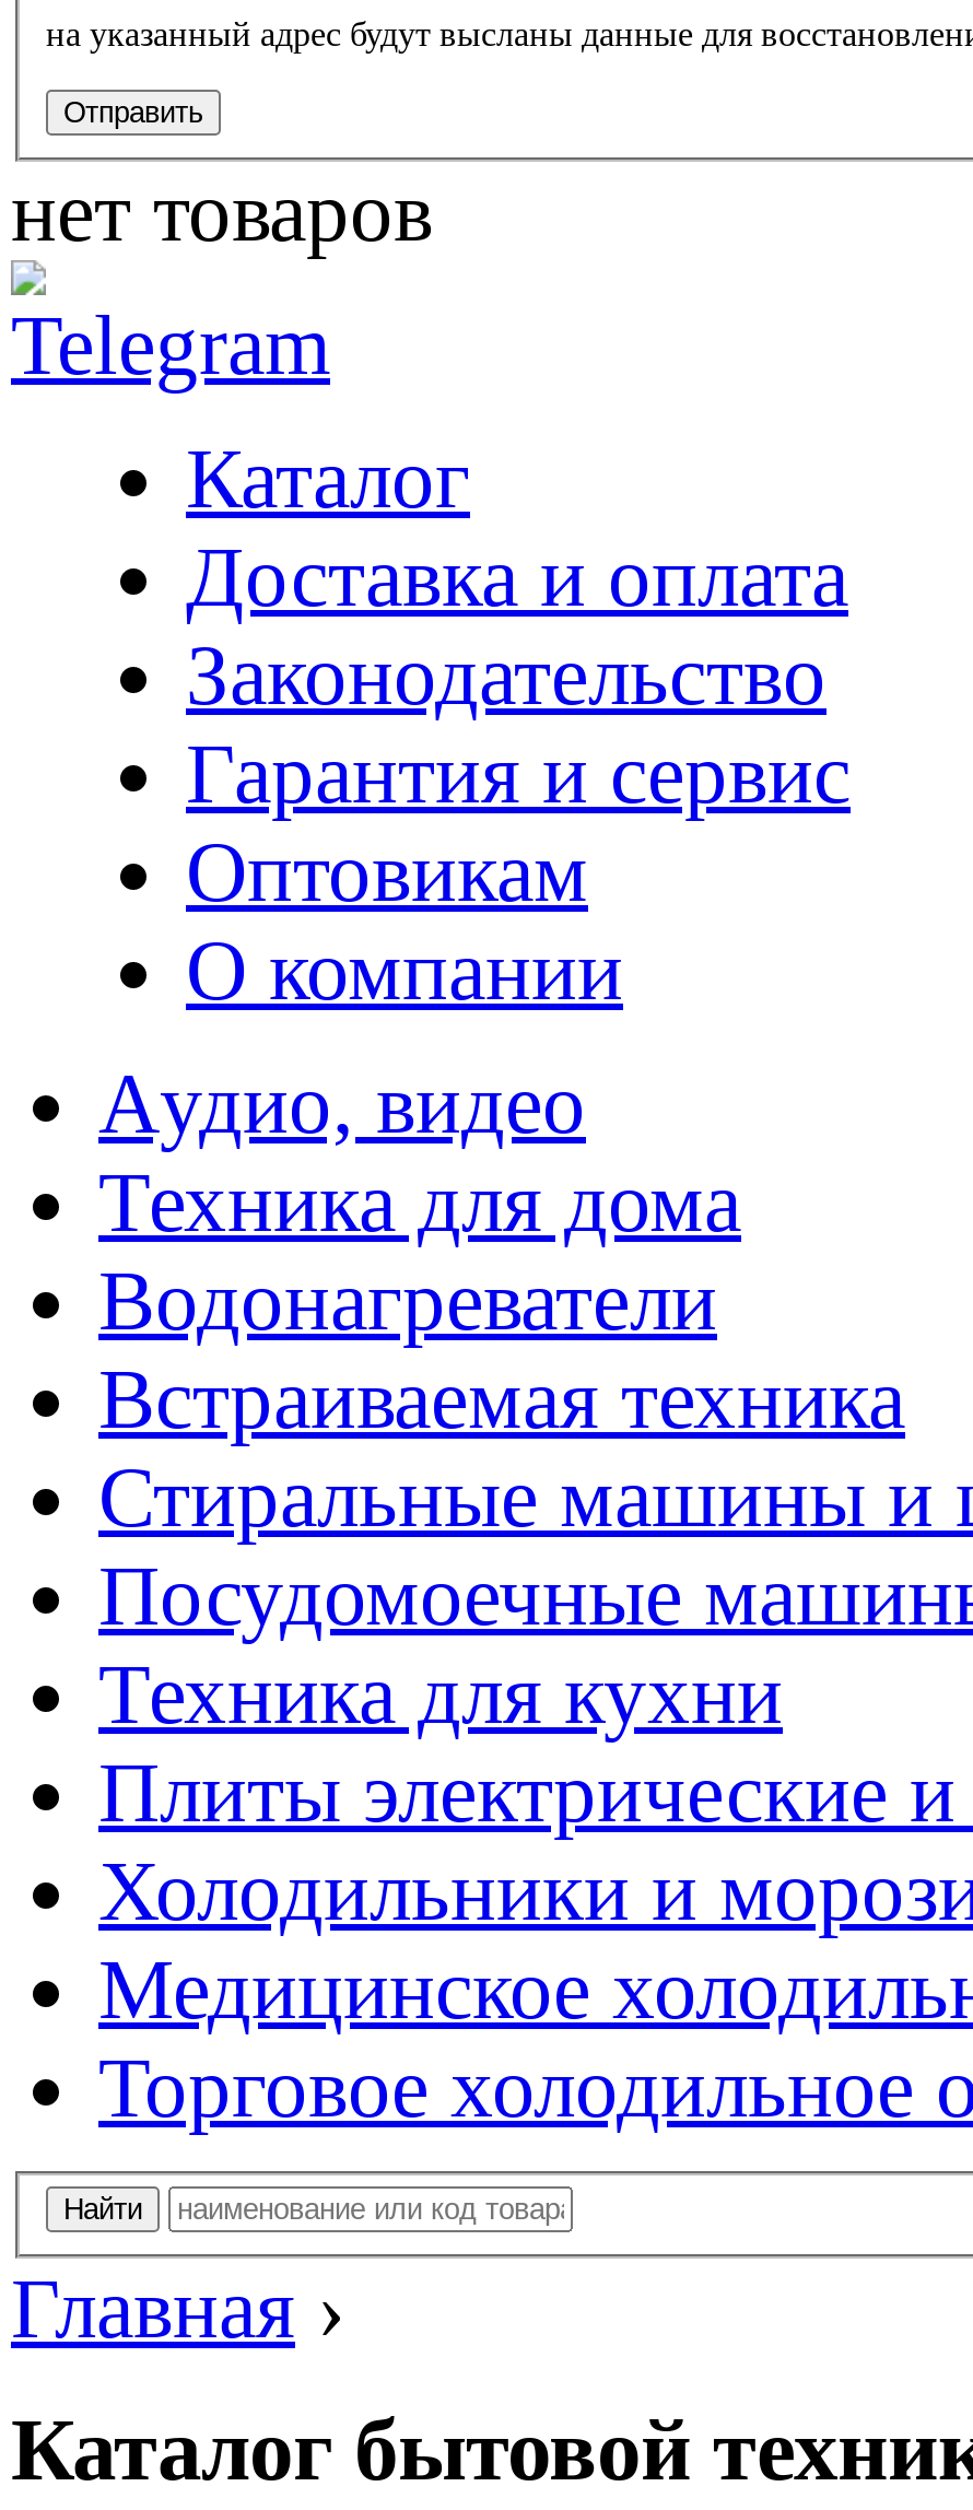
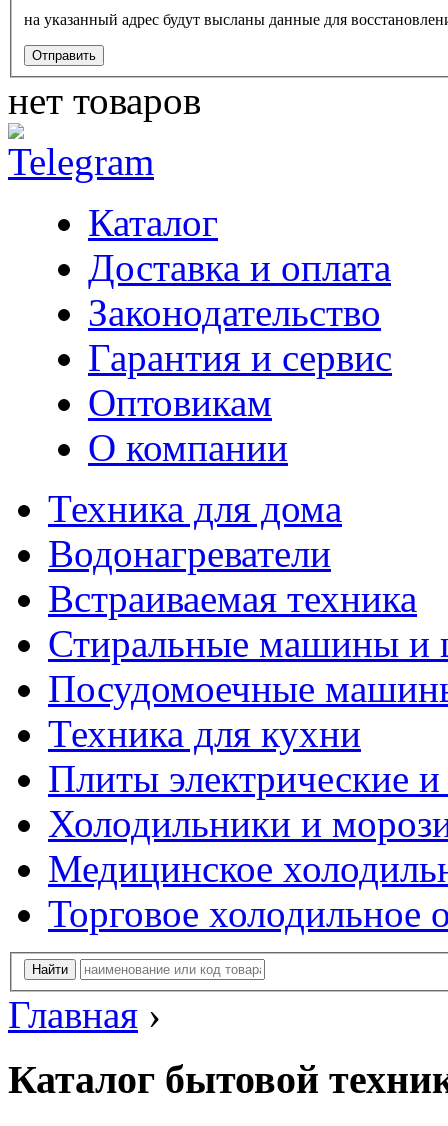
[98,1056,586,1150] Aудио, видео -> none

